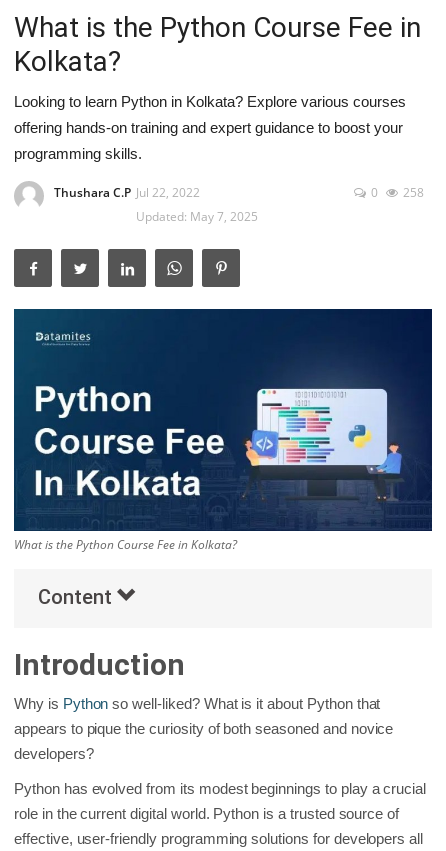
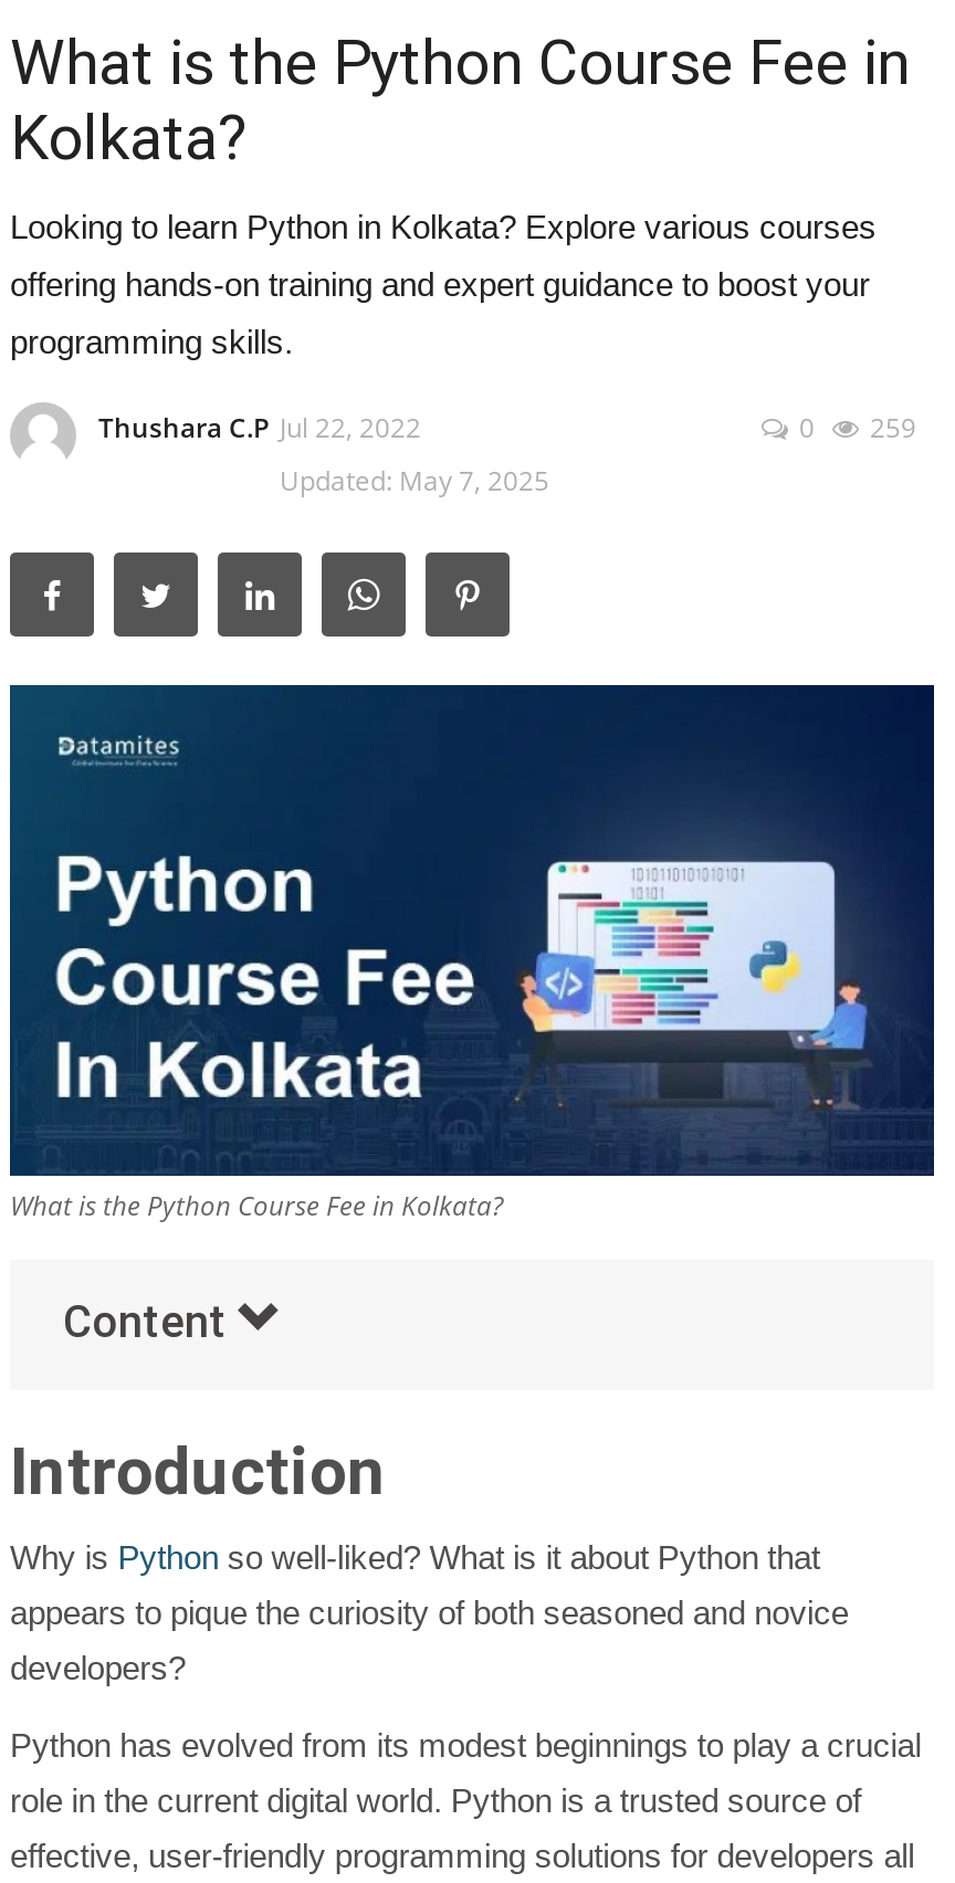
[371,184,424,201] 0 258 -> [799,408,916,446] 0 259

